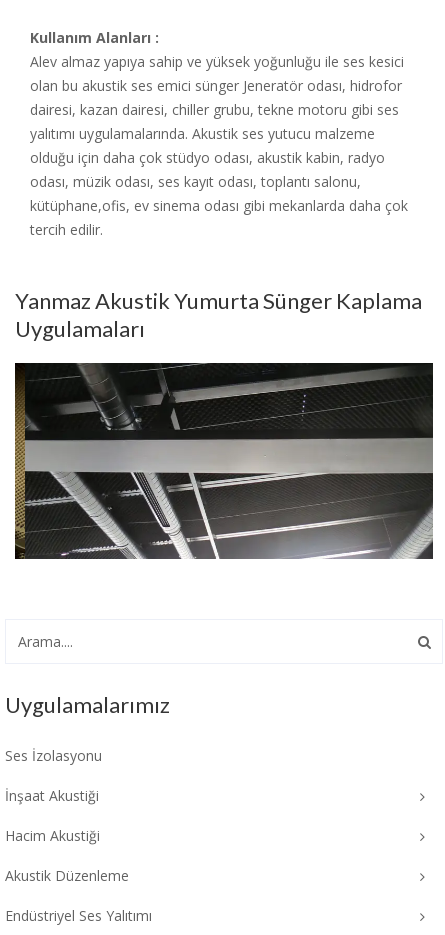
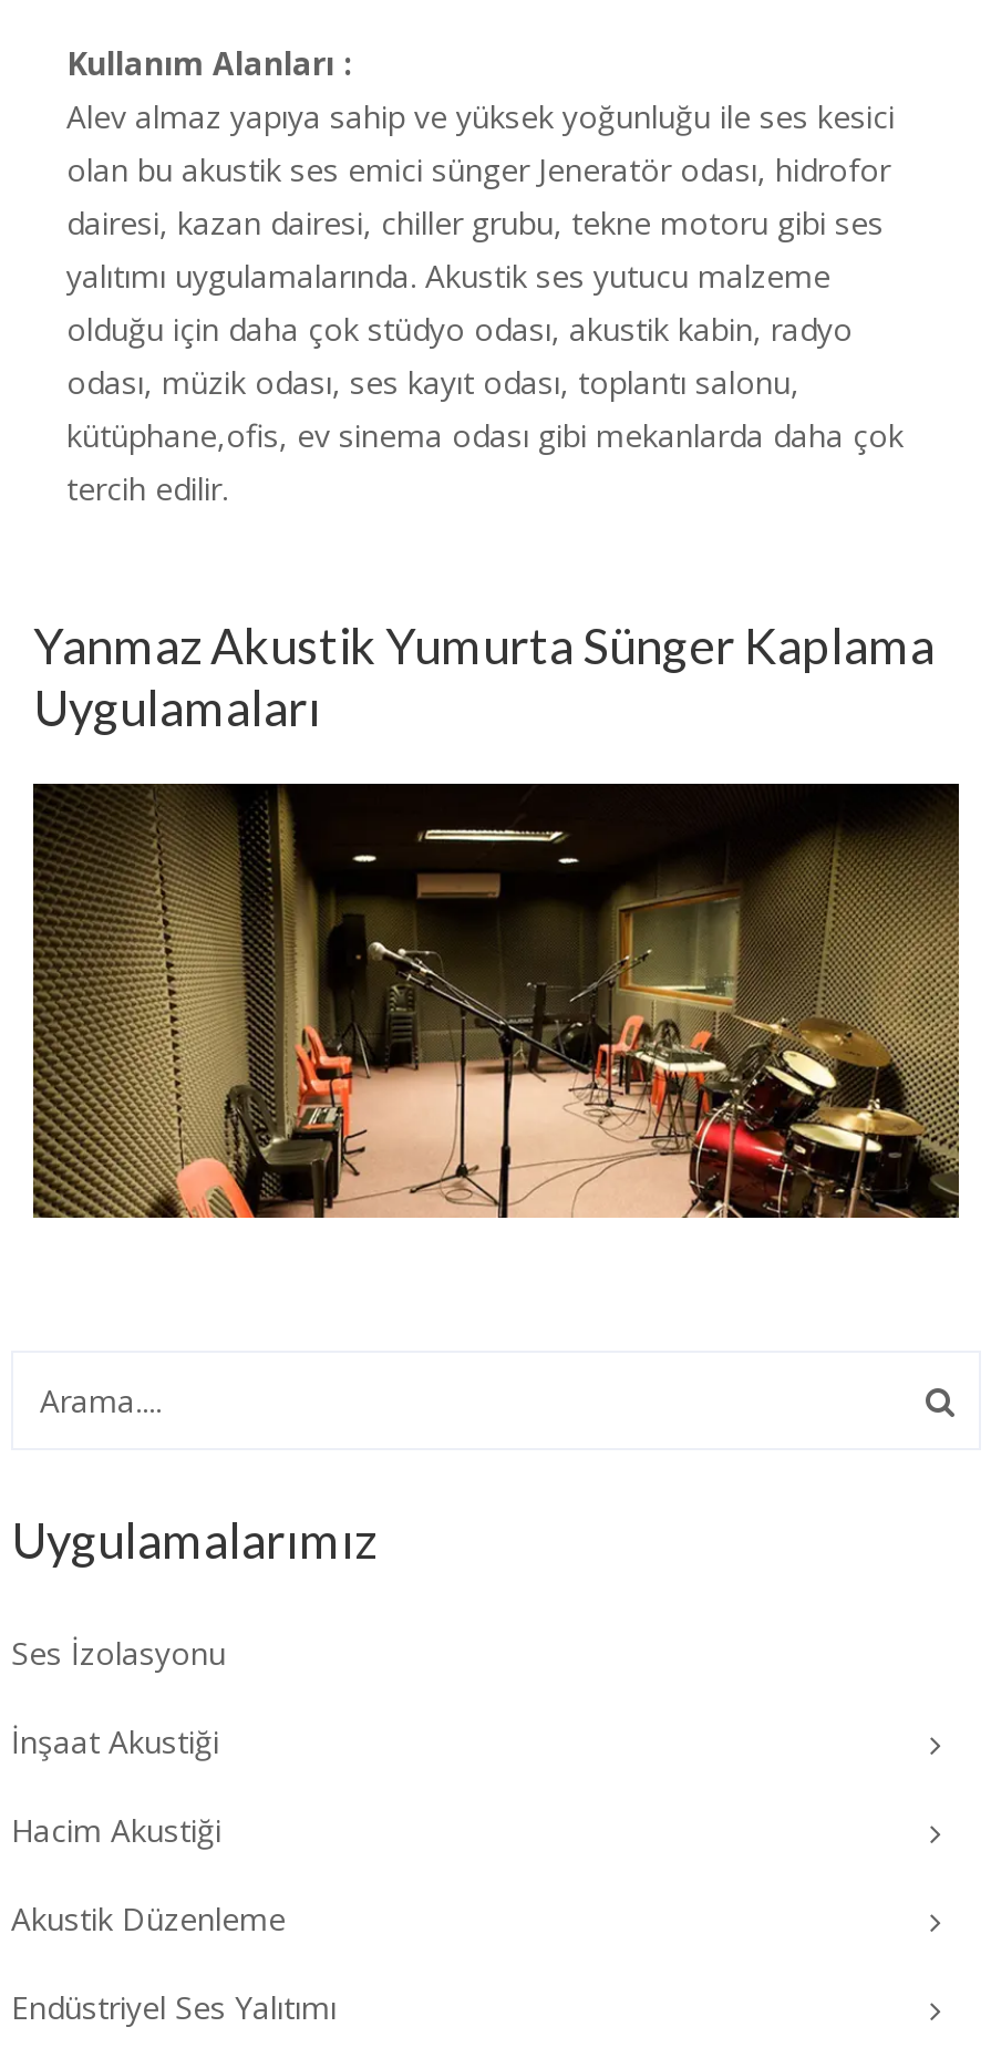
[15,362,434,560] [image] -> [33,786,961,1220] [image]

